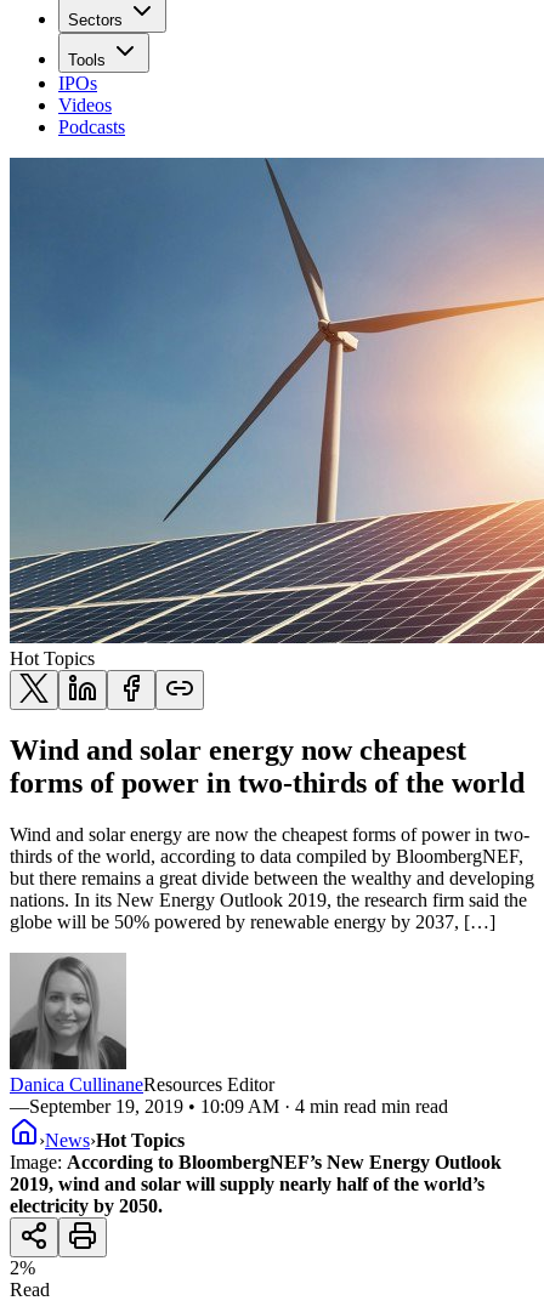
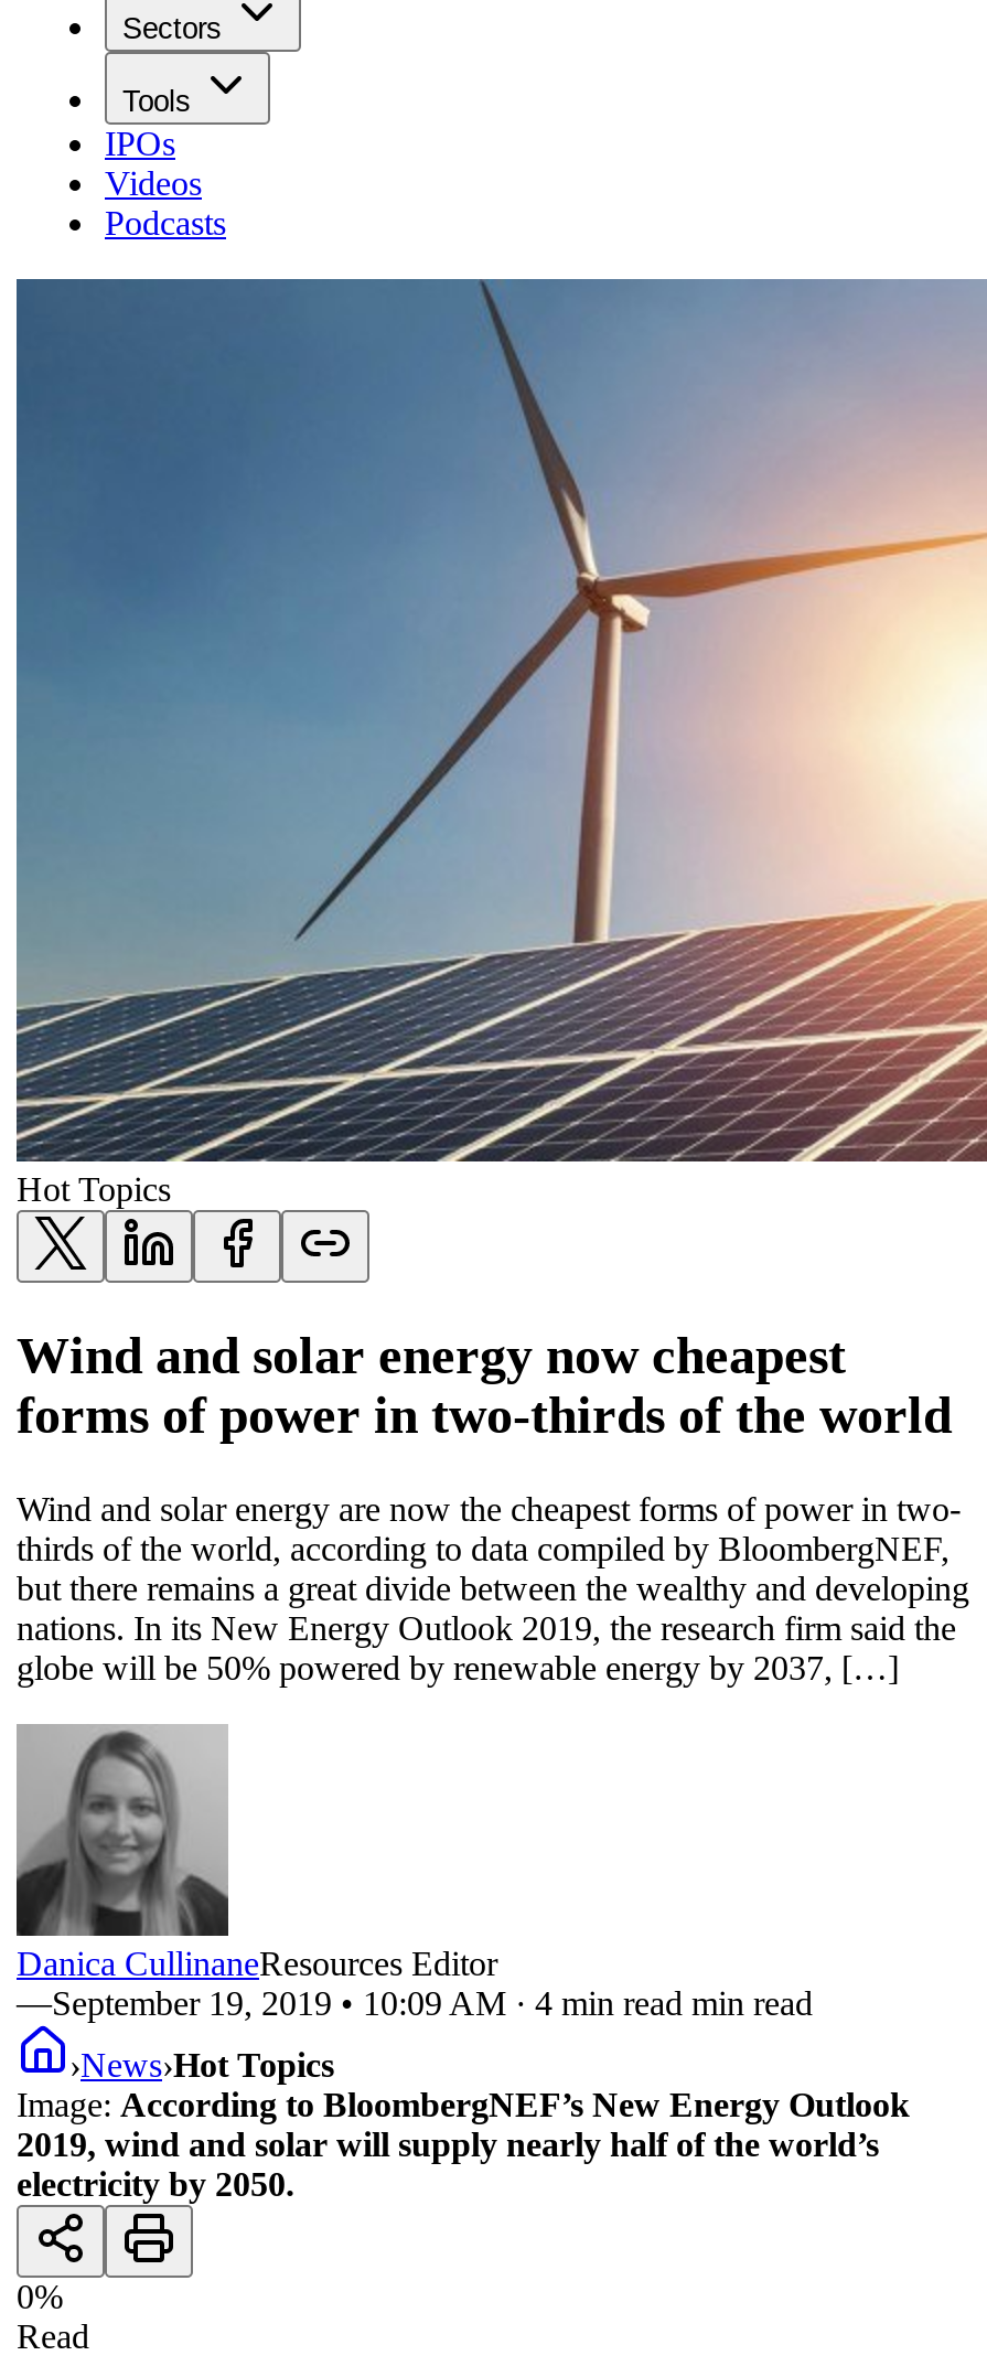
[10,1257,35,1278] 2% -> [17,2277,63,2315] 0%

